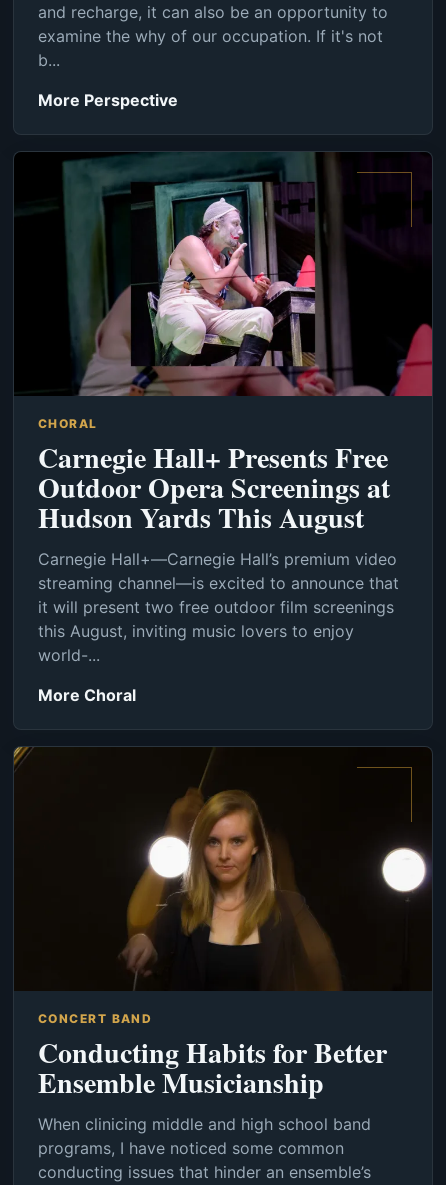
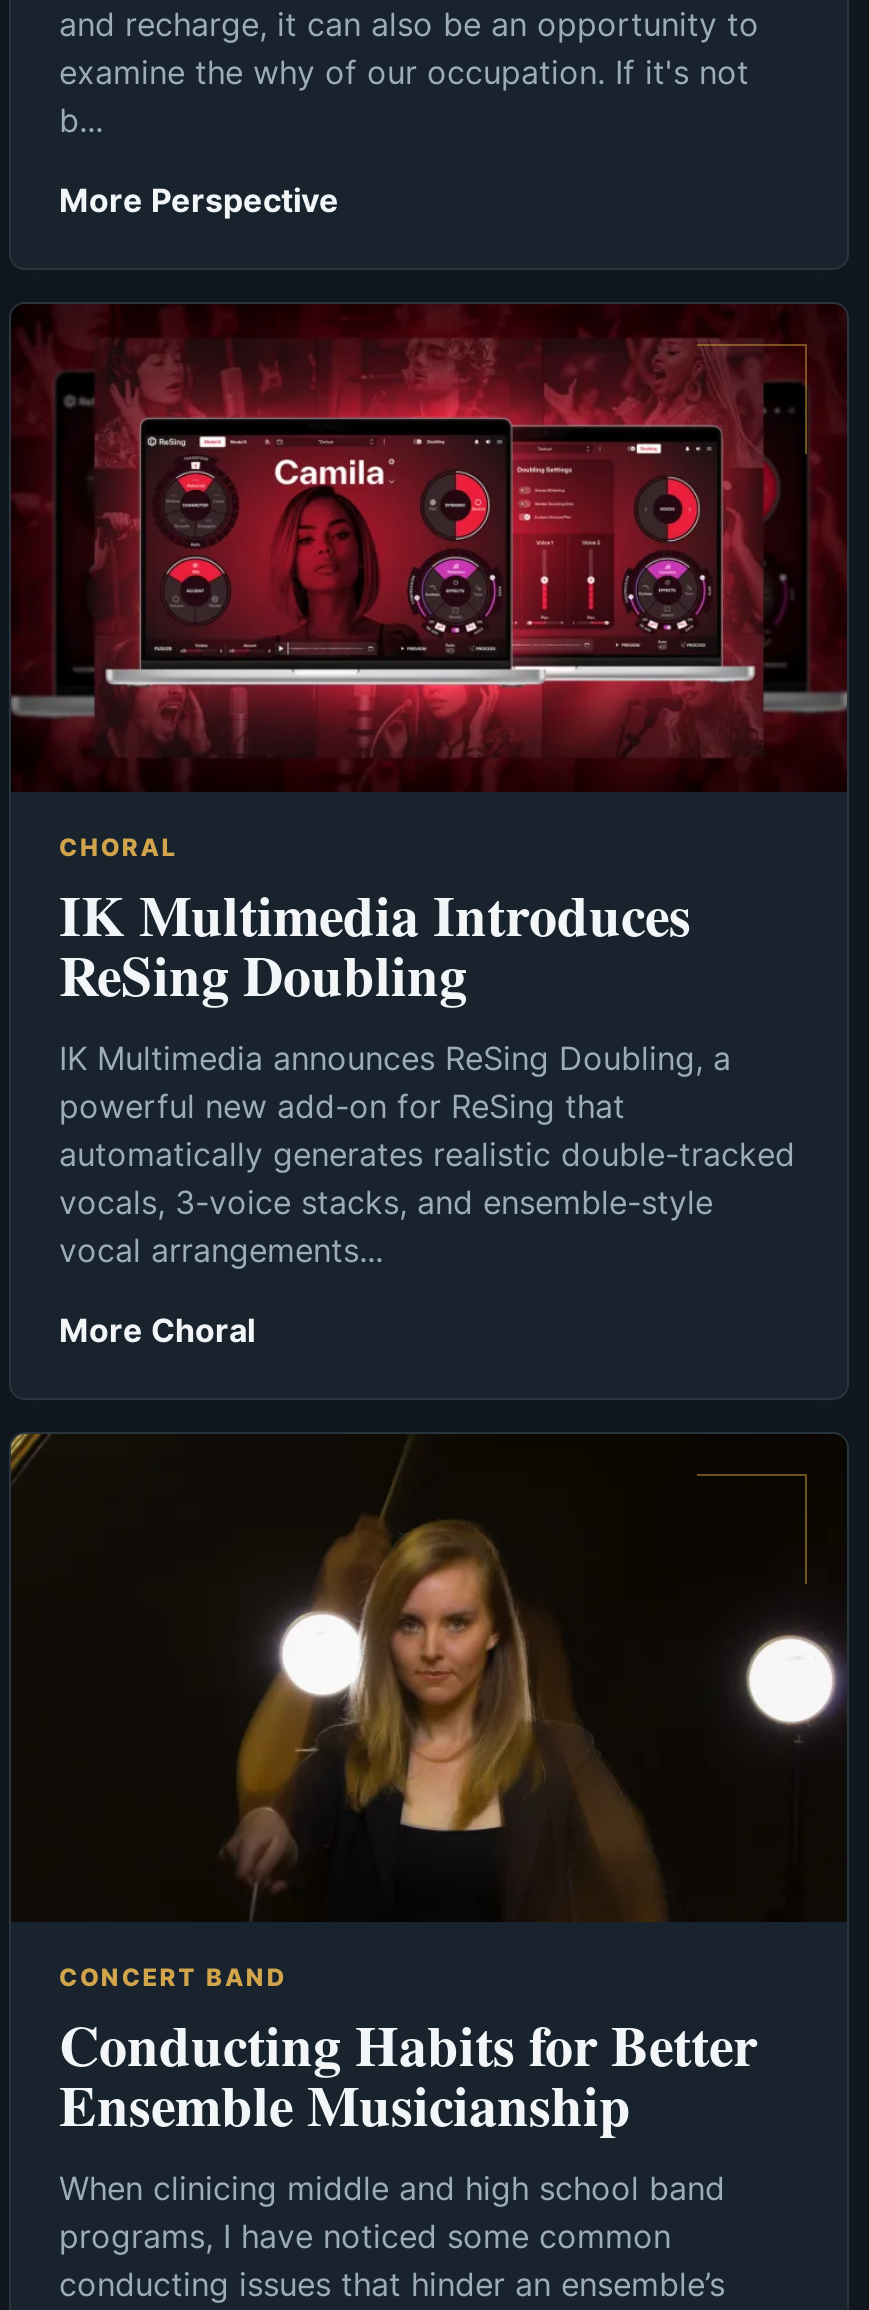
[14,152,433,397] [image] -> [9,304,847,792] [image]
[38,437,399,665] Carnegie Hall+ Presents Free | Outdoor Opera Screenings at | Hudson Yards This August | Carnegie Hall+—Carnegie Hall’s premium video | streaming channel—is excited to announce that | it will present two free outdoor film screenings | this August, inviting music lovers to enjoy | world-... -> [59,875,795,1271] IK Multimedia Introduces | ReSing Doubling | IK Multimedia announces ReSing Doubling, a | powerful new add-on for ReSing that | automatically generates realistic double-tracked | vocals, 3-voice stacks, and ensemble-style | vocal arrangements...

